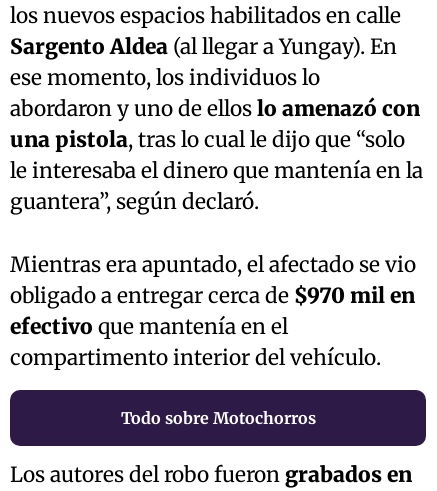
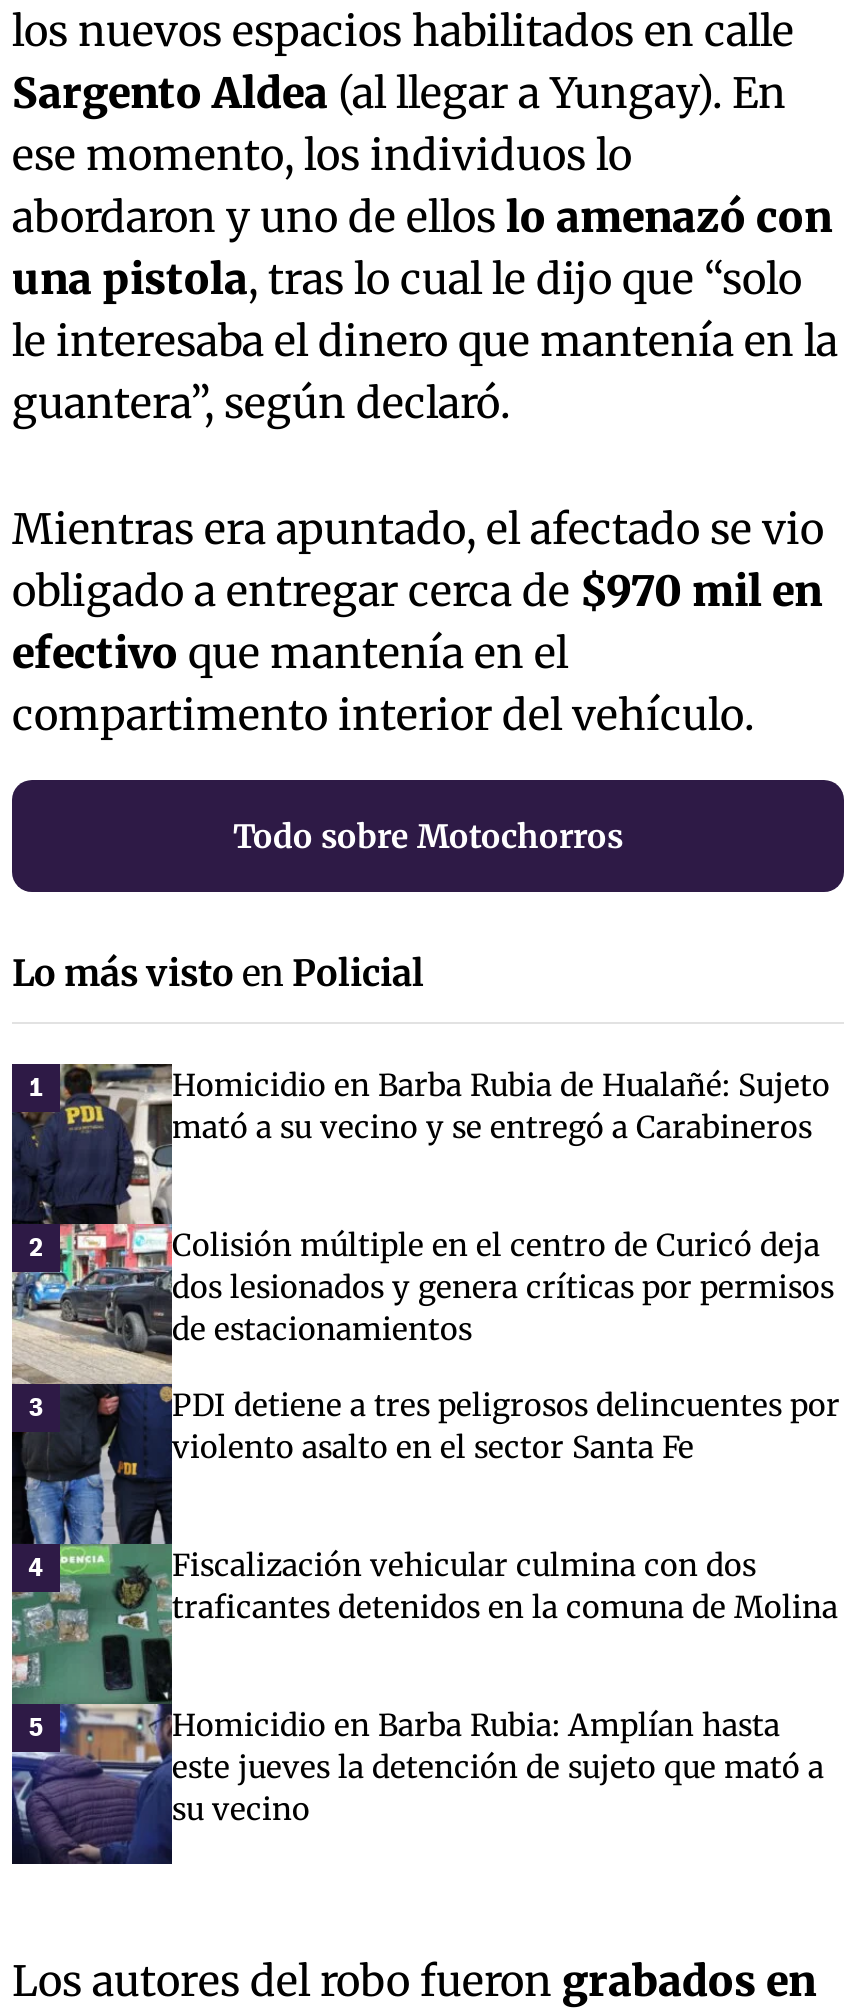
none -> [10,950,840,1866] [image] | Lo más visto en Policial | 1 | Homicidio en Barba Rubia de Hualañé: Sujeto | mató a su vecino y se entregó a Carabineros | 2 | Colisión múltiple en el centro de Curicó deja | dos lesionados y genera críticas por permisos | de estacionamientos | 3 | PDI detiene a tres peligrosos delincuentes por | violento asalto en el sector Santa Fe | 4 | Fiscalización vehicular culmina con dos | traficantes detenidos en la comuna de Molina | 5 | Homicidio en Barba Rubia: Amplían hasta | este jueves la detención de sujeto que mató a | su vecino

